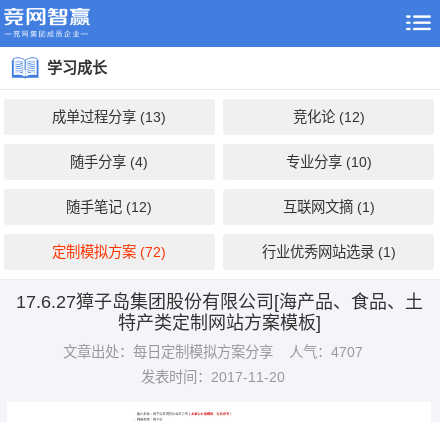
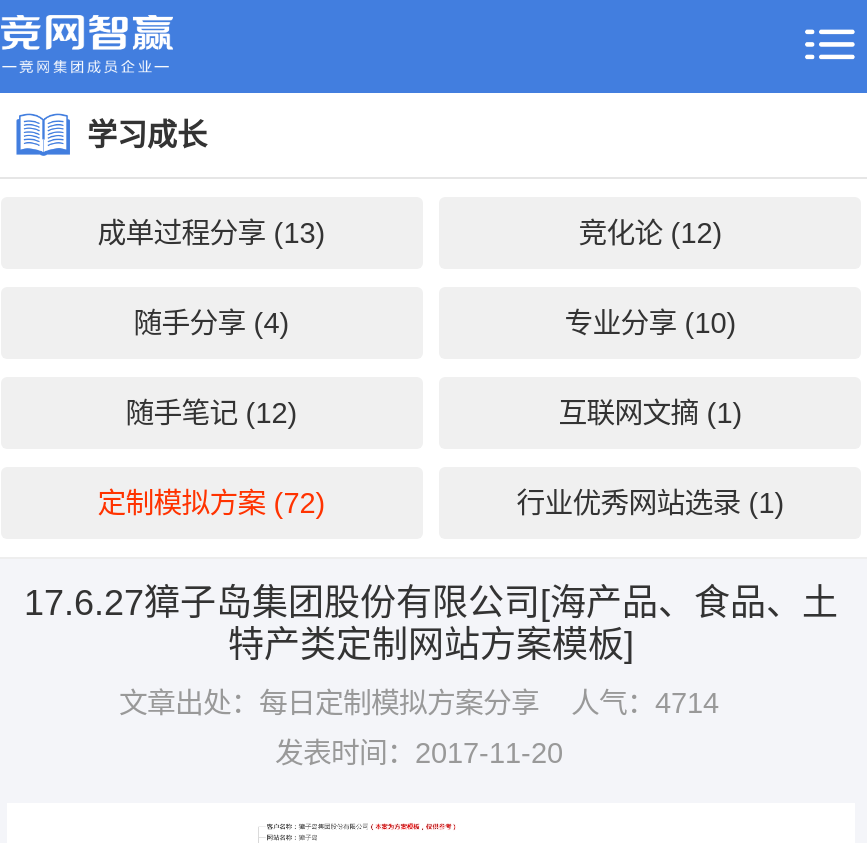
[63,344,363,360] 文章出处：每日定制模拟方案分享 人气：4707 -> [119,687,719,719] 文章出处：每日定制模拟方案分享 人气：4714

